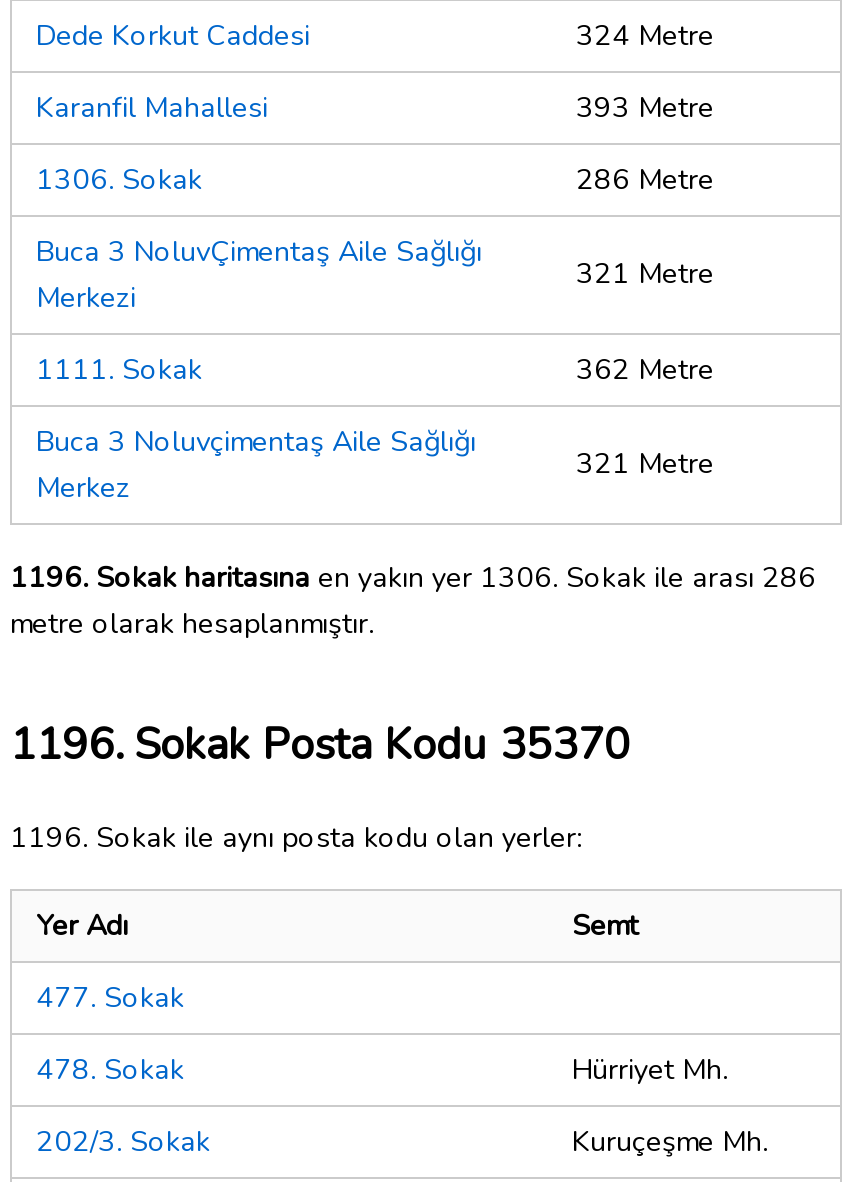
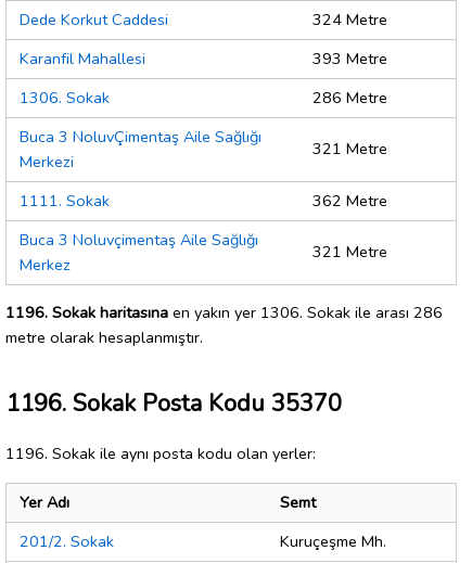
[36,978,728,1162] 477. Sokak | 478. Sokak | Hürriyet Mh. | 202/3. Sokak -> [20,530,114,552] 201/2. Sokak

